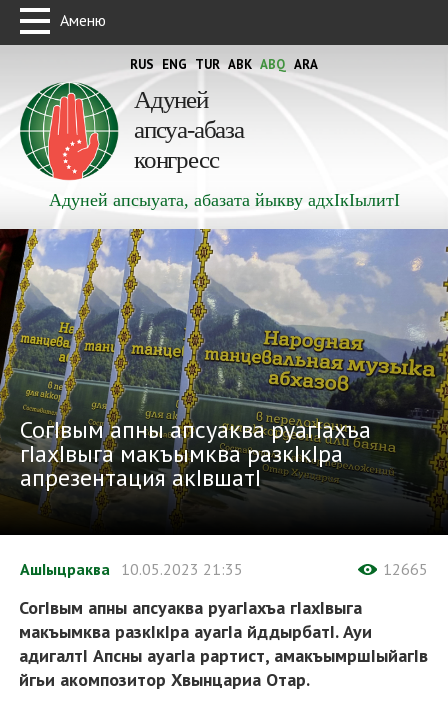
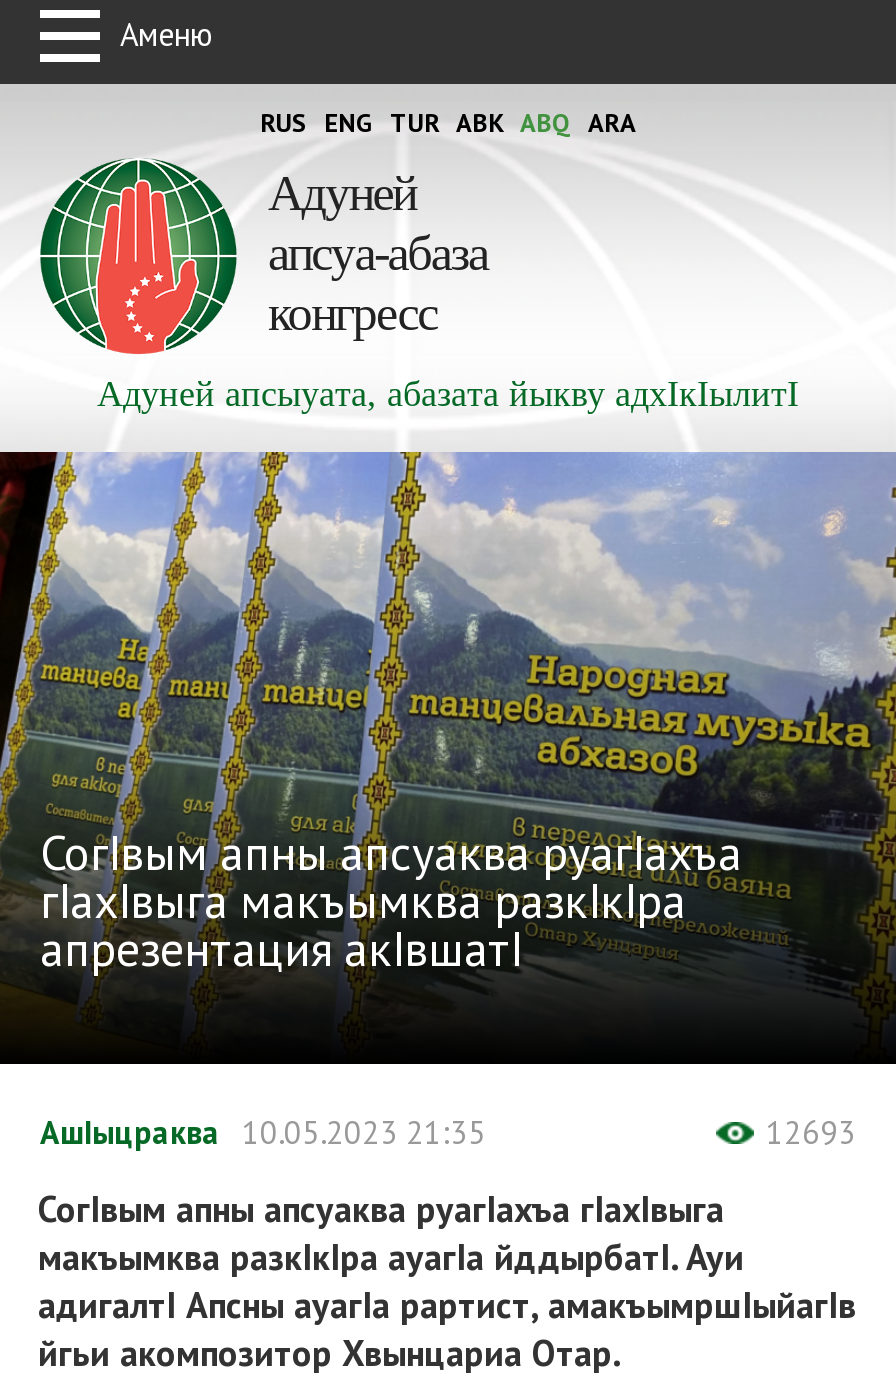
[383,559,428,579] 12665 -> [766,1112,856,1152] 12693

